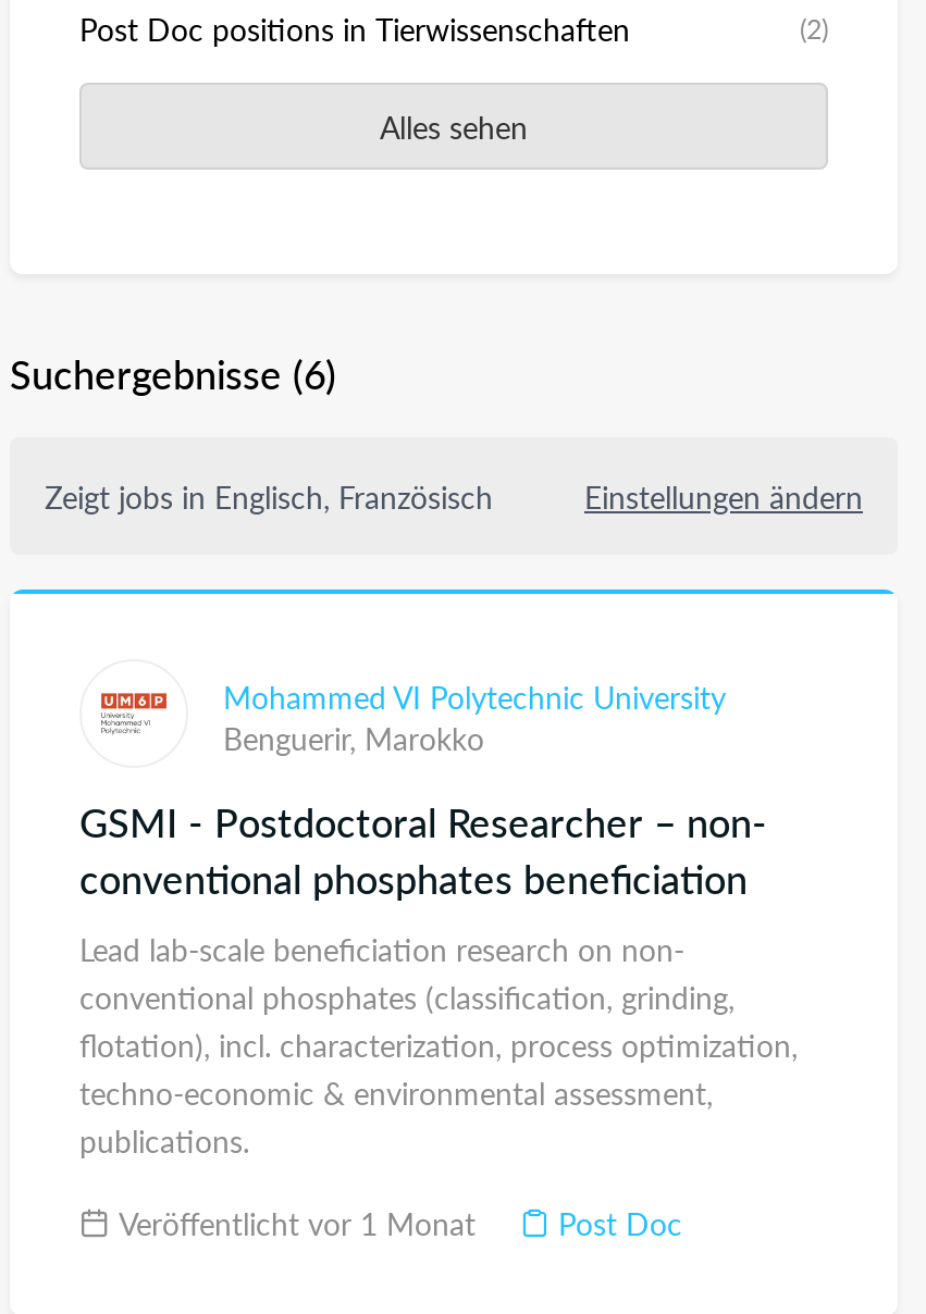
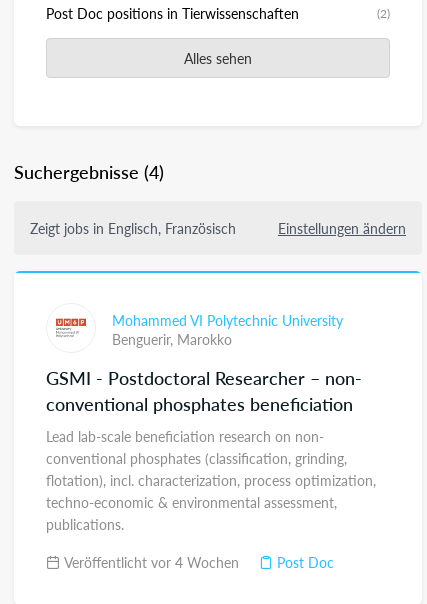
[10,346,336,400] Suchergebnisse (6) -> [14,159,164,184] Suchergebnisse (4)
[110,1201,476,1244] Veröffentlicht vor 1 Monat -> [60,552,239,572] Veröffentlicht vor 4 Wochen

